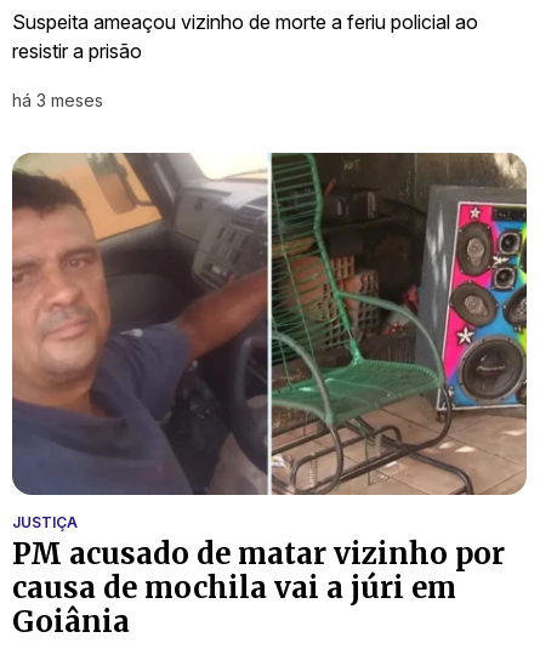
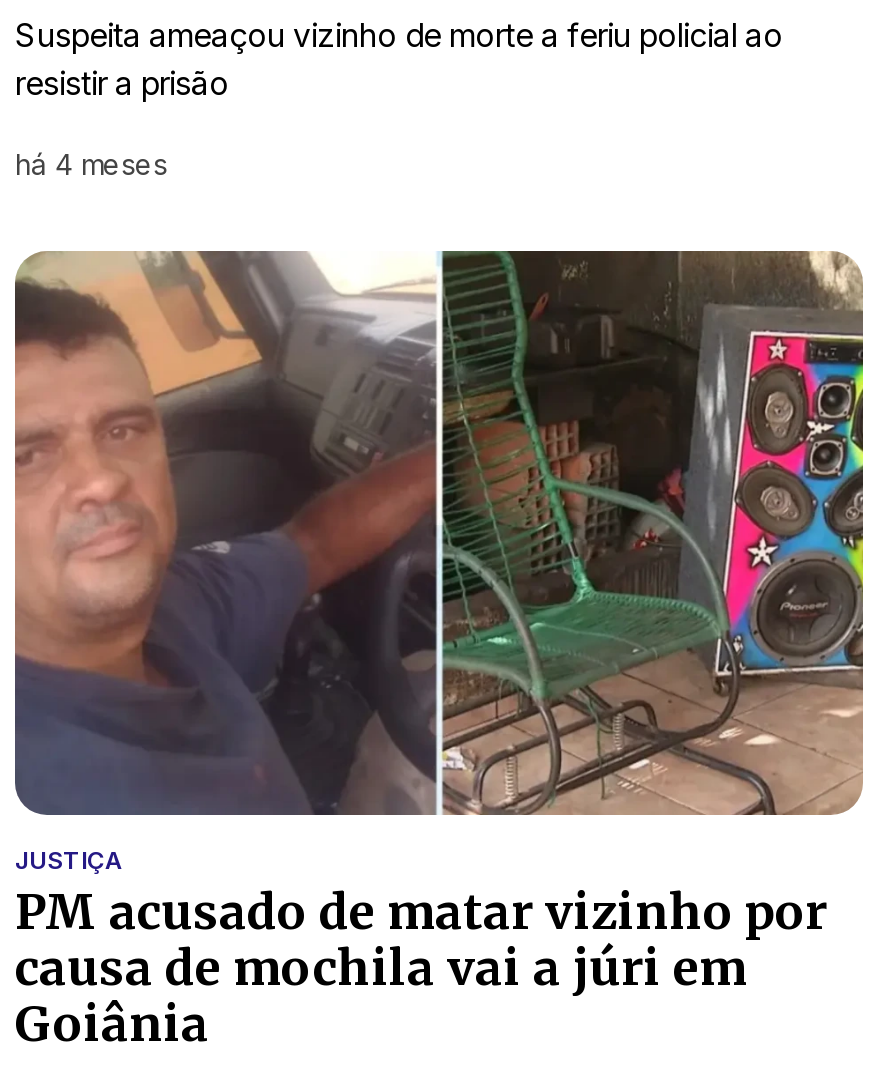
[12,89,103,110] há 3 meses -> [15,146,167,180] há 4 meses

